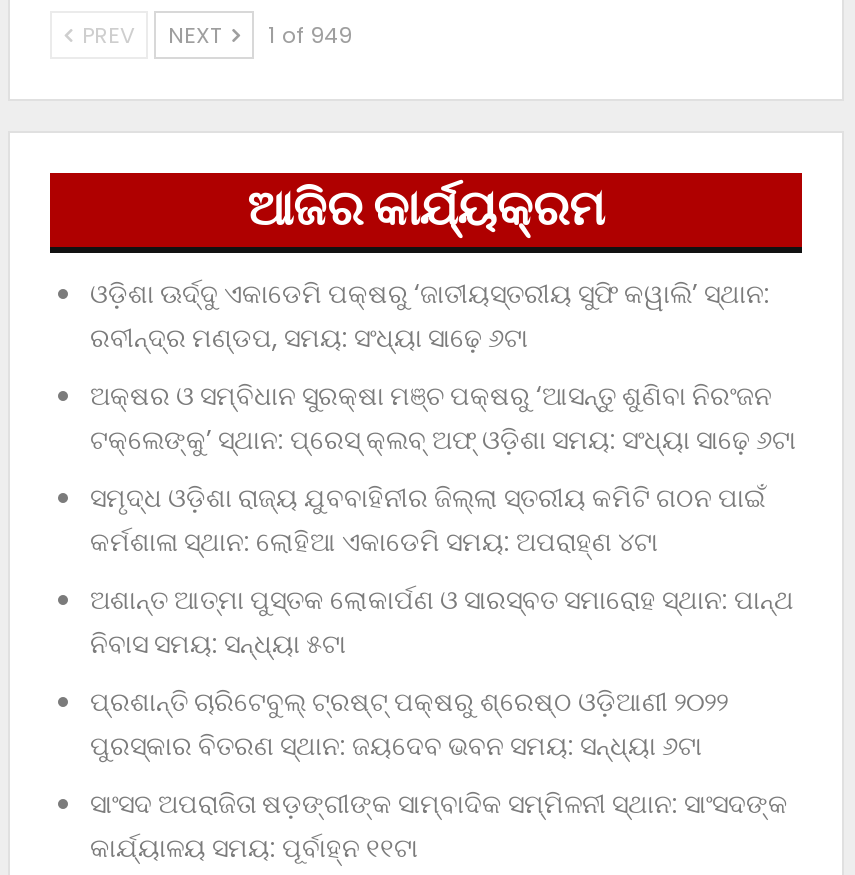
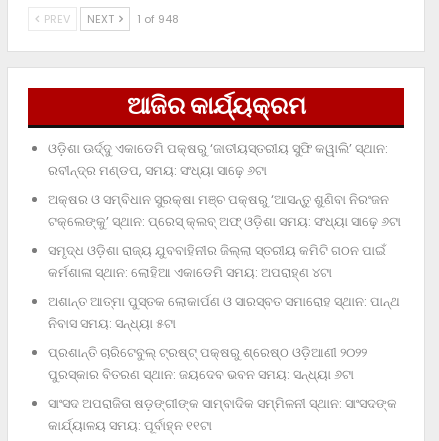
[76,19,352,51] PREV NEXT 1 of 949 -> [41,11,179,27] PREV NEXT 1 of 948

